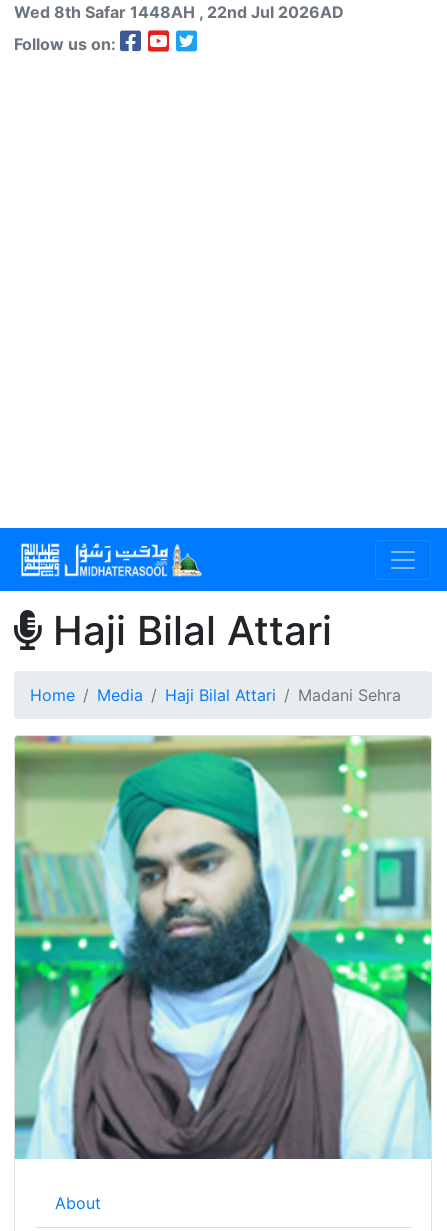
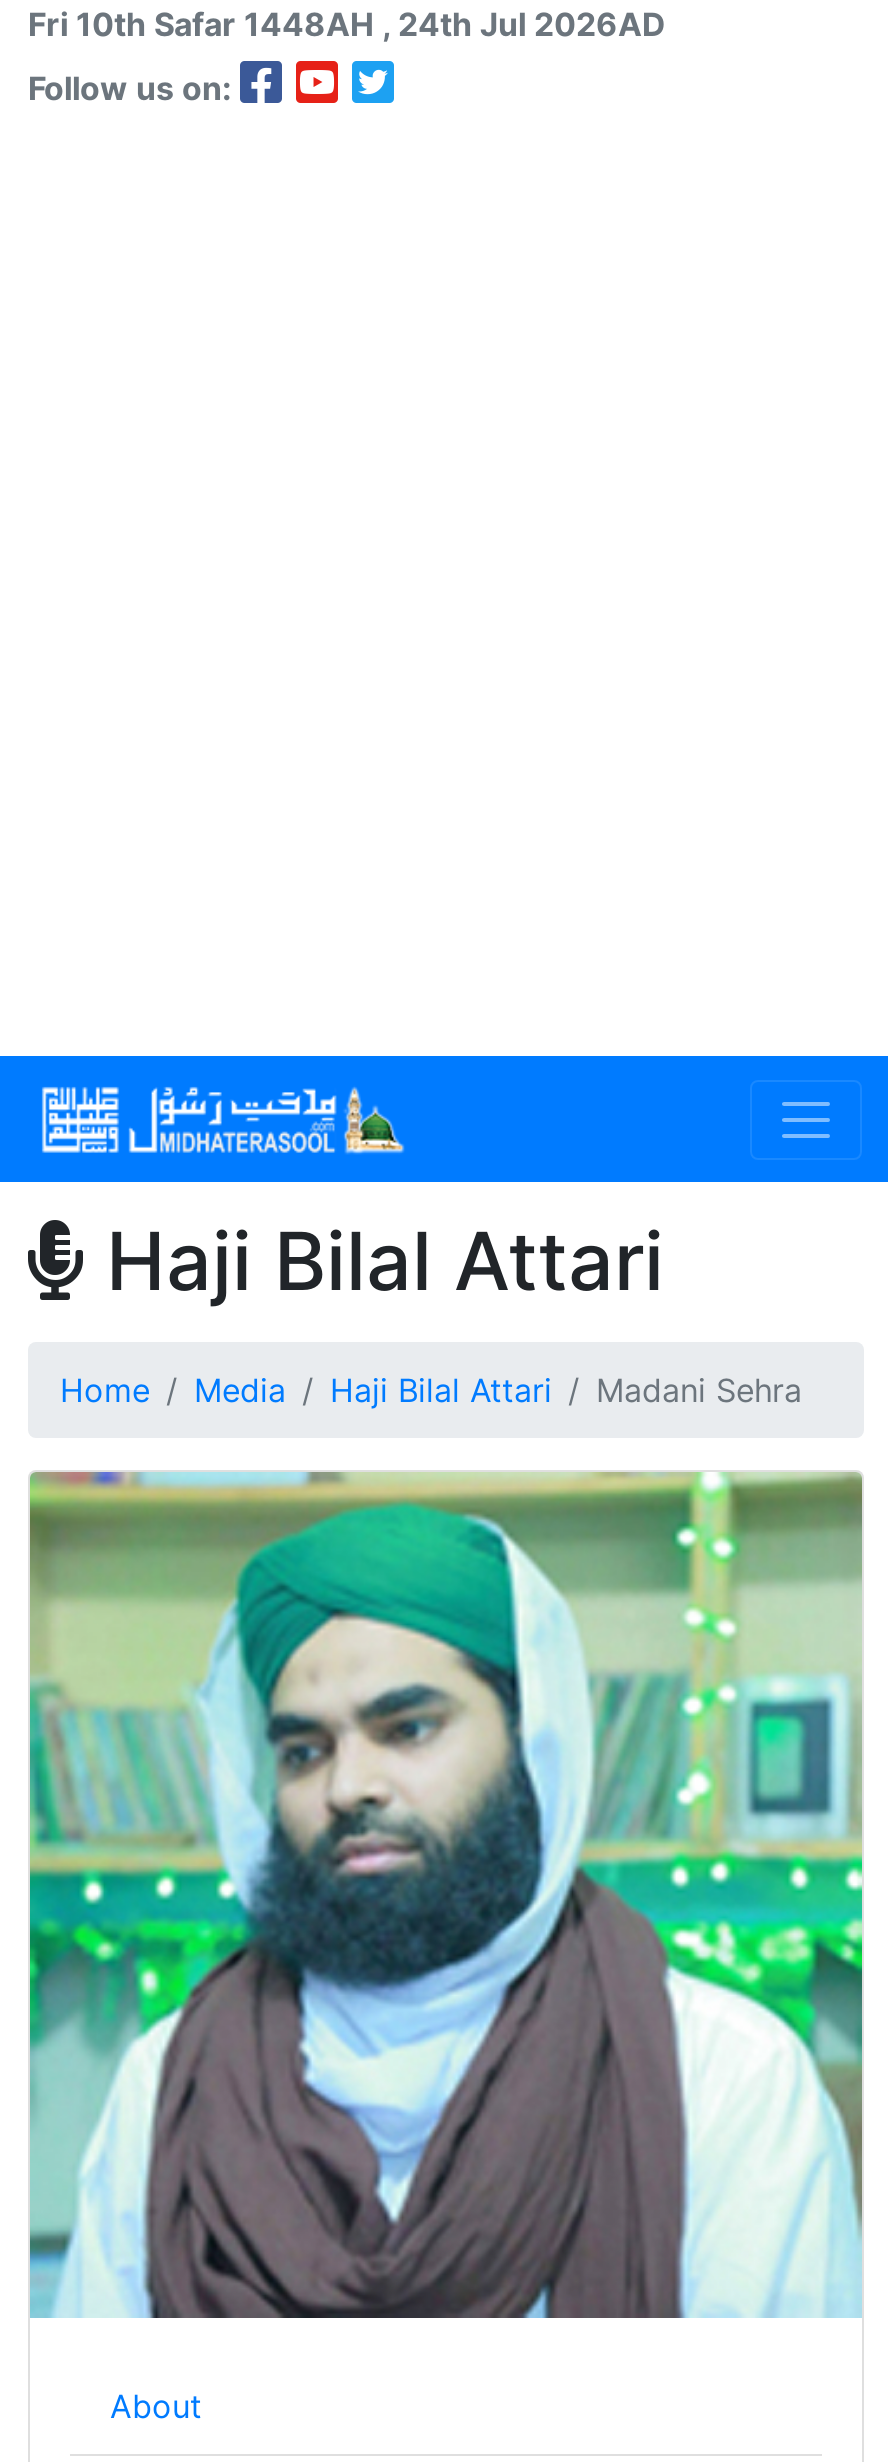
[14,2,344,22] Wed 8th Safar 1448AH , 22nd Jul 2026AD -> [28,4,666,44] Fri 10th Safar 1448AH , 24th Jul 2026AD

